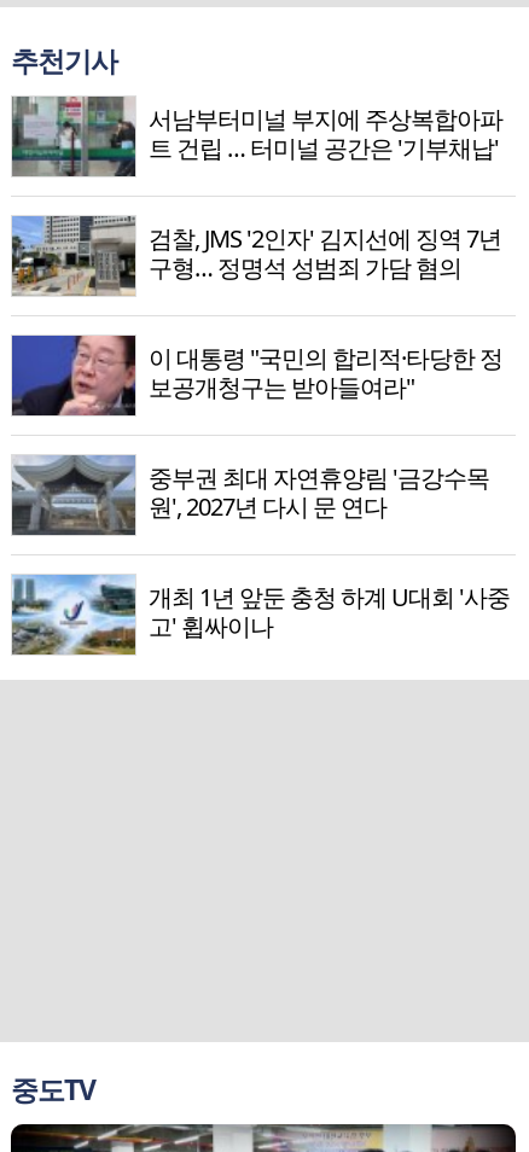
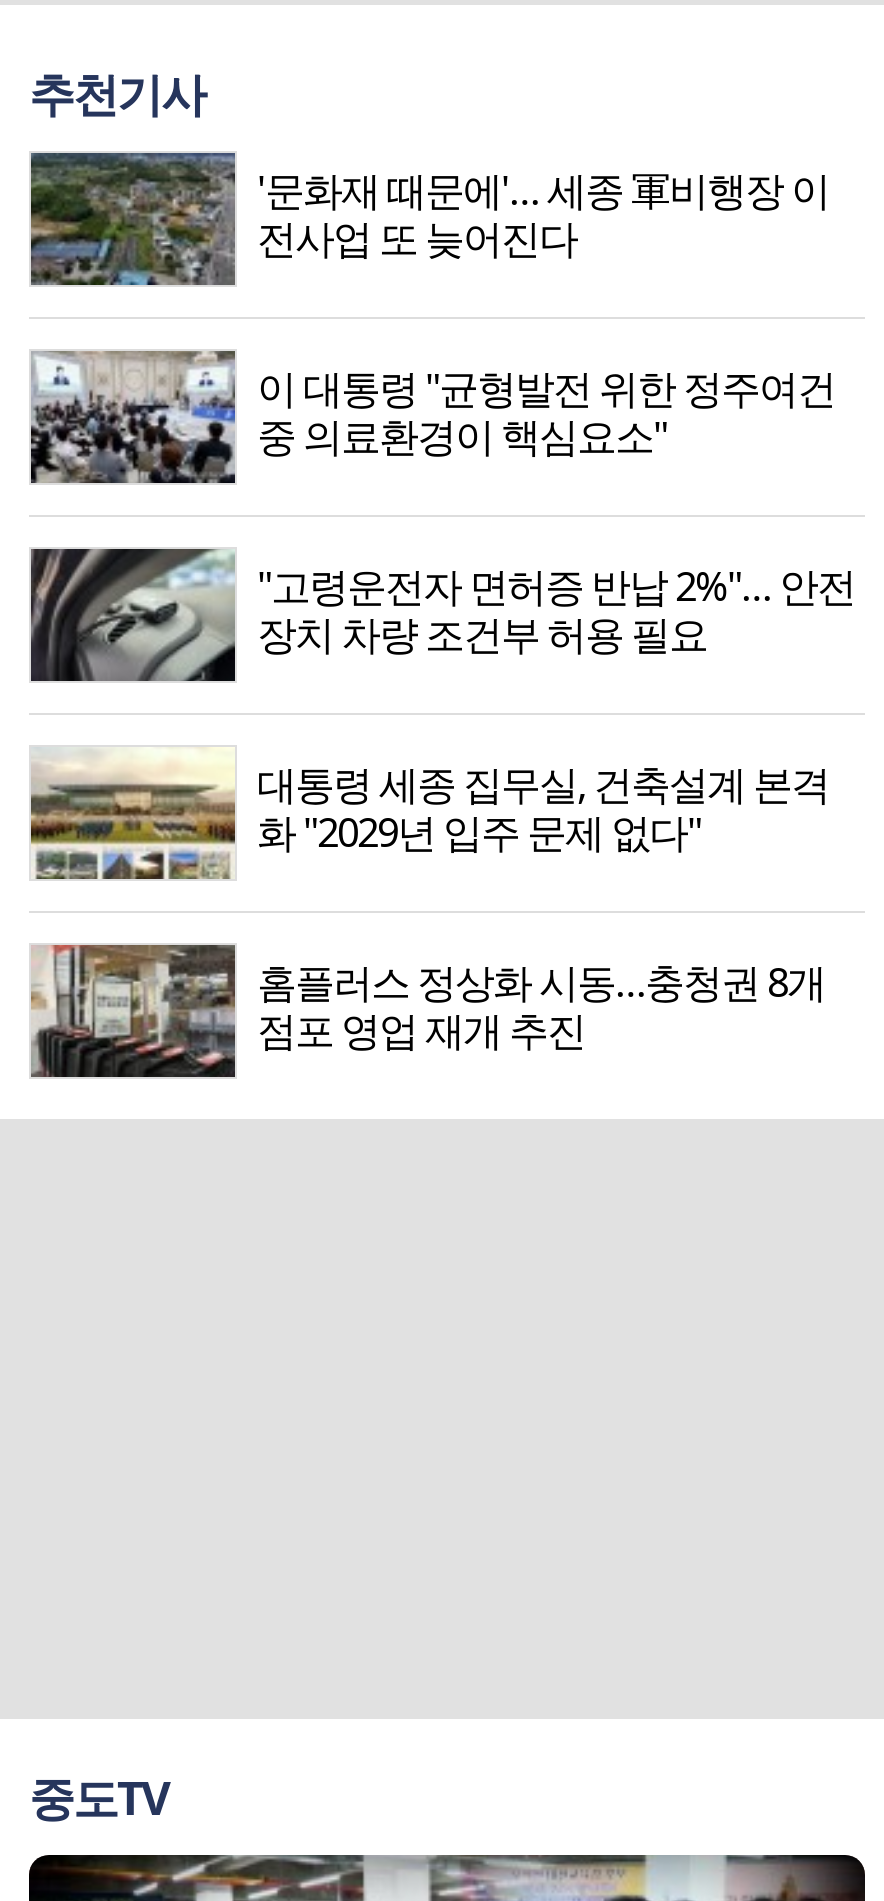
[12,95,502,178] [image] | 서남부터미널 부지에 주상복합아파 | 트 건립 … 터미널 공간은 '기부채납' -> [31,151,829,287] [image] | '문화재 때문에'… 세종 軍비행장 이 | 전사업 또 늦어진다
[12,215,501,297] [image] | 검찰, JMS '2인자' 김지선에 징역 7년 | 구형… 정명석 성범죄 가담 혐의 -> [29,349,835,485] [image] | 이 대통령 "균형발전 위한 정주여건 | 중 의료환경이 핵심요소"
[11,334,502,417] [image] | 이 대통령 "국민의 합리적·타당한 정 | 보공개청구는 받아들여라" -> [29,547,855,683] [image] | "고령운전자 면허증 반납 2%"… 안전 | 장치 차량 조건부 허용 필요
[11,454,489,535] [image] | 중부권 최대 자연휴양림 '금강수목 | 원', 2027년 다시 문 연다 -> [29,747,829,881] [image] | 대통령 세종 집무실, 건축설계 본격 | 화 "2029년 입주 문제 없다"
[11,574,510,656] [image] | 개최 1년 앞둔 충청 하계 U대회 '사중 | 고' 휩싸이나 -> [29,943,825,1079] [image] | 홈플러스 정상화 시동…충청권 8개 | 점포 영업 재개 추진

